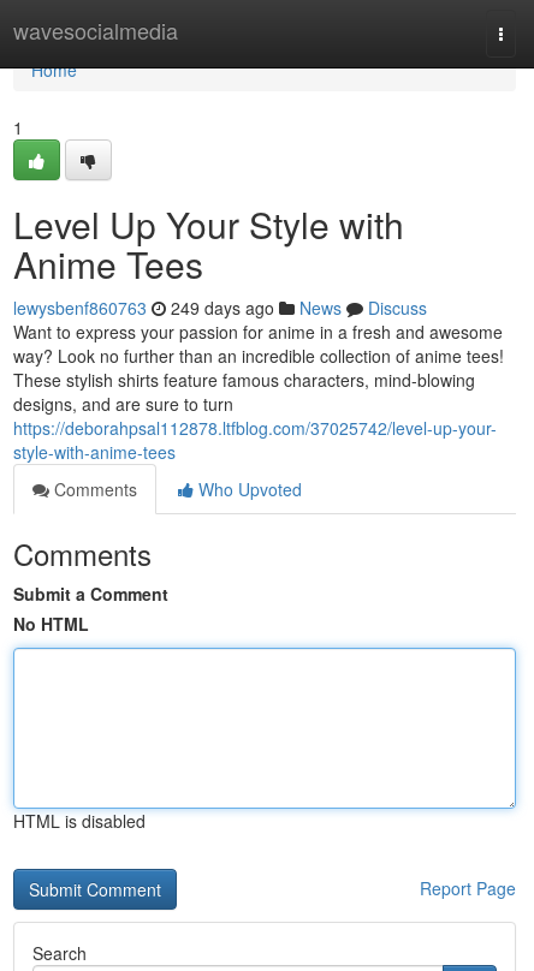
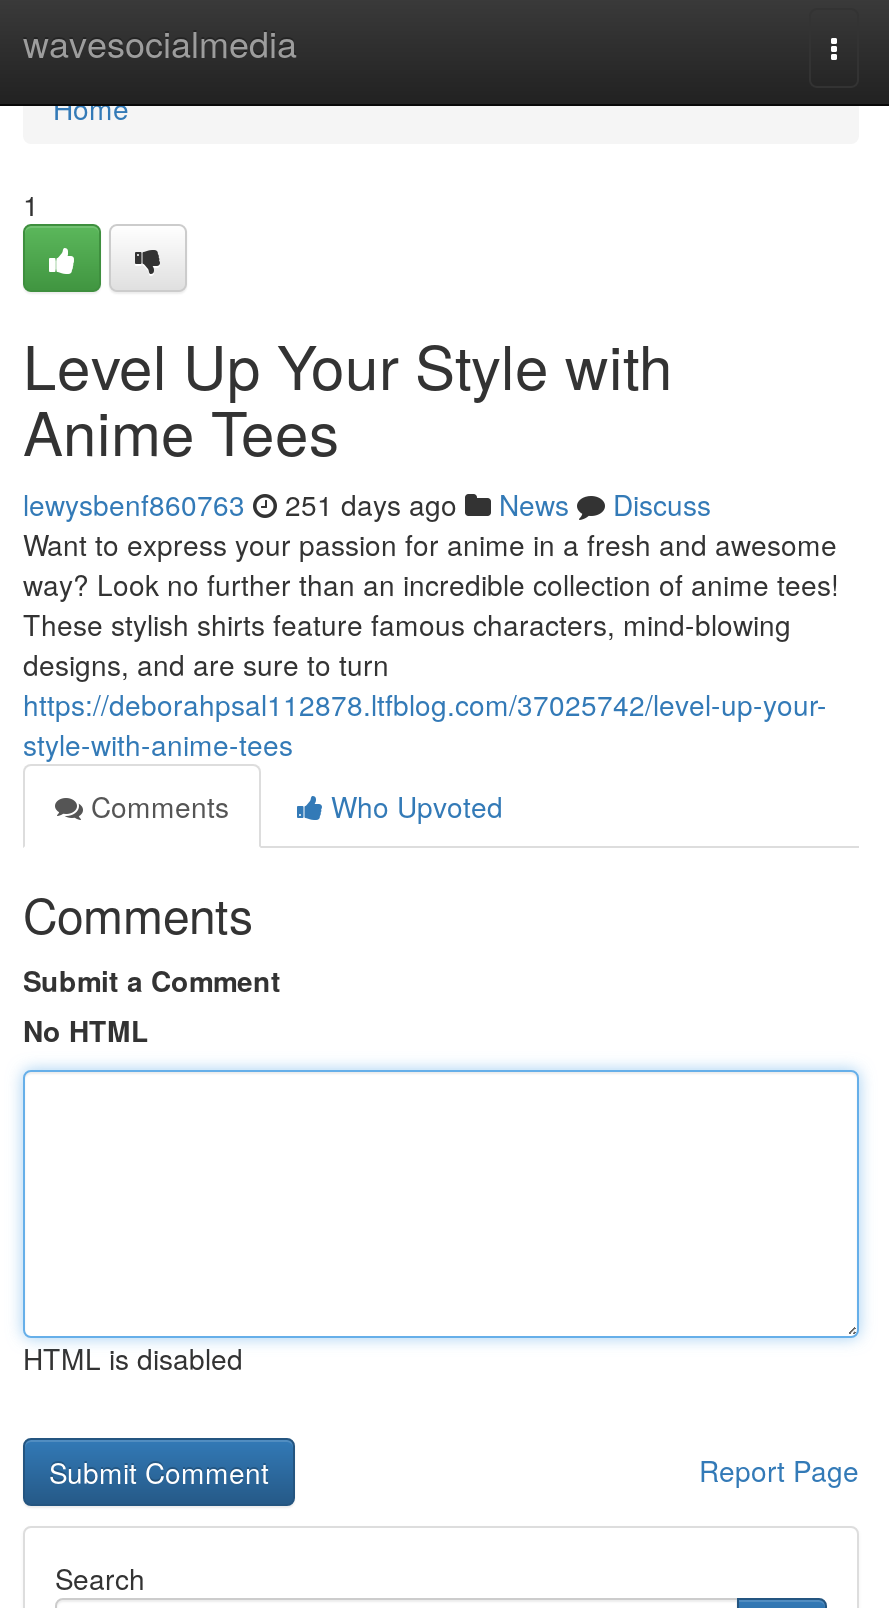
[13,296,427,320] lewysbenf860763 249 days ago News Discuss -> [23,484,711,524] lewysbenf860763 251 days ago News Discuss

